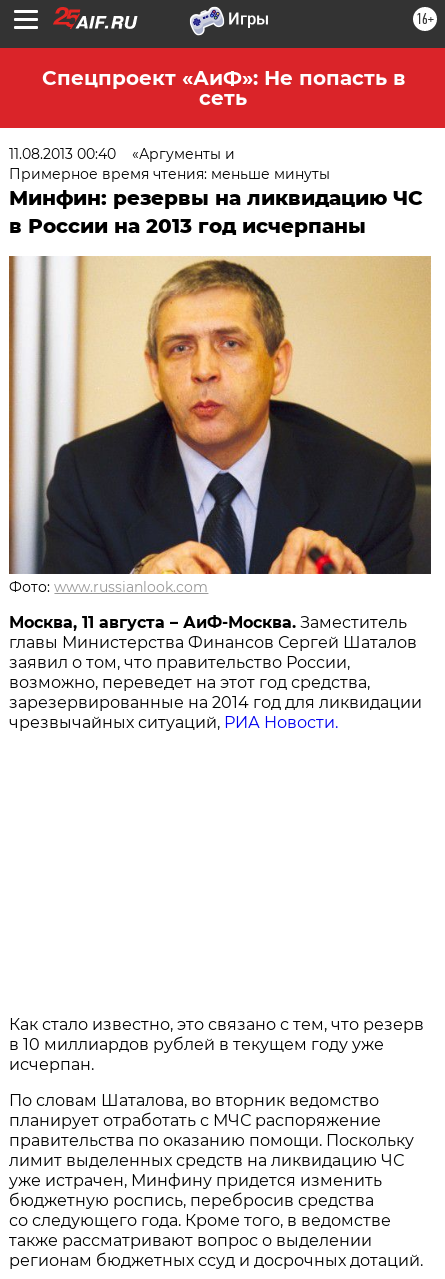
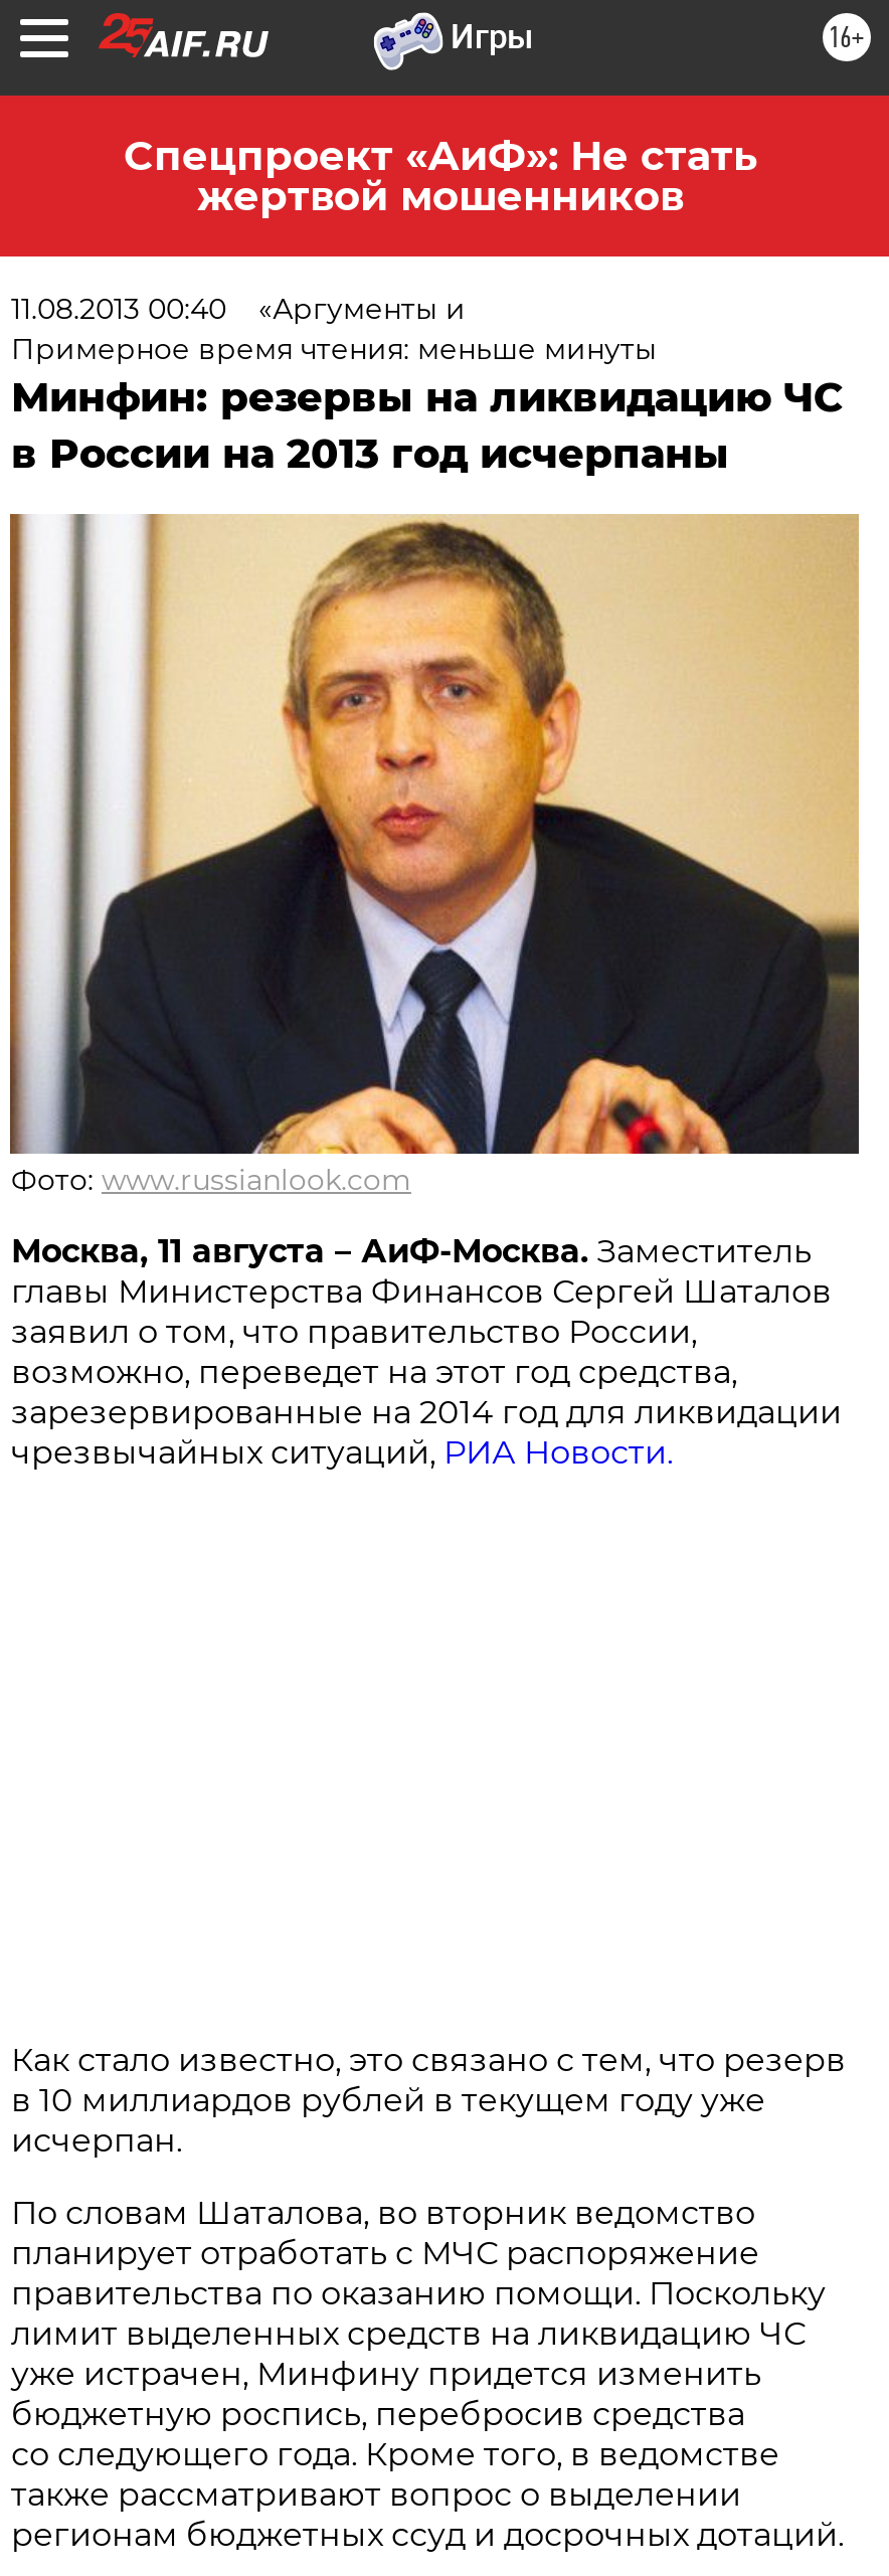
[41,66,404,110] Спецпроект «АиФ»: Не попасть в | сеть -> [124,132,757,220] Спецпроект «АиФ»: Не стать | жертвой мошенников

